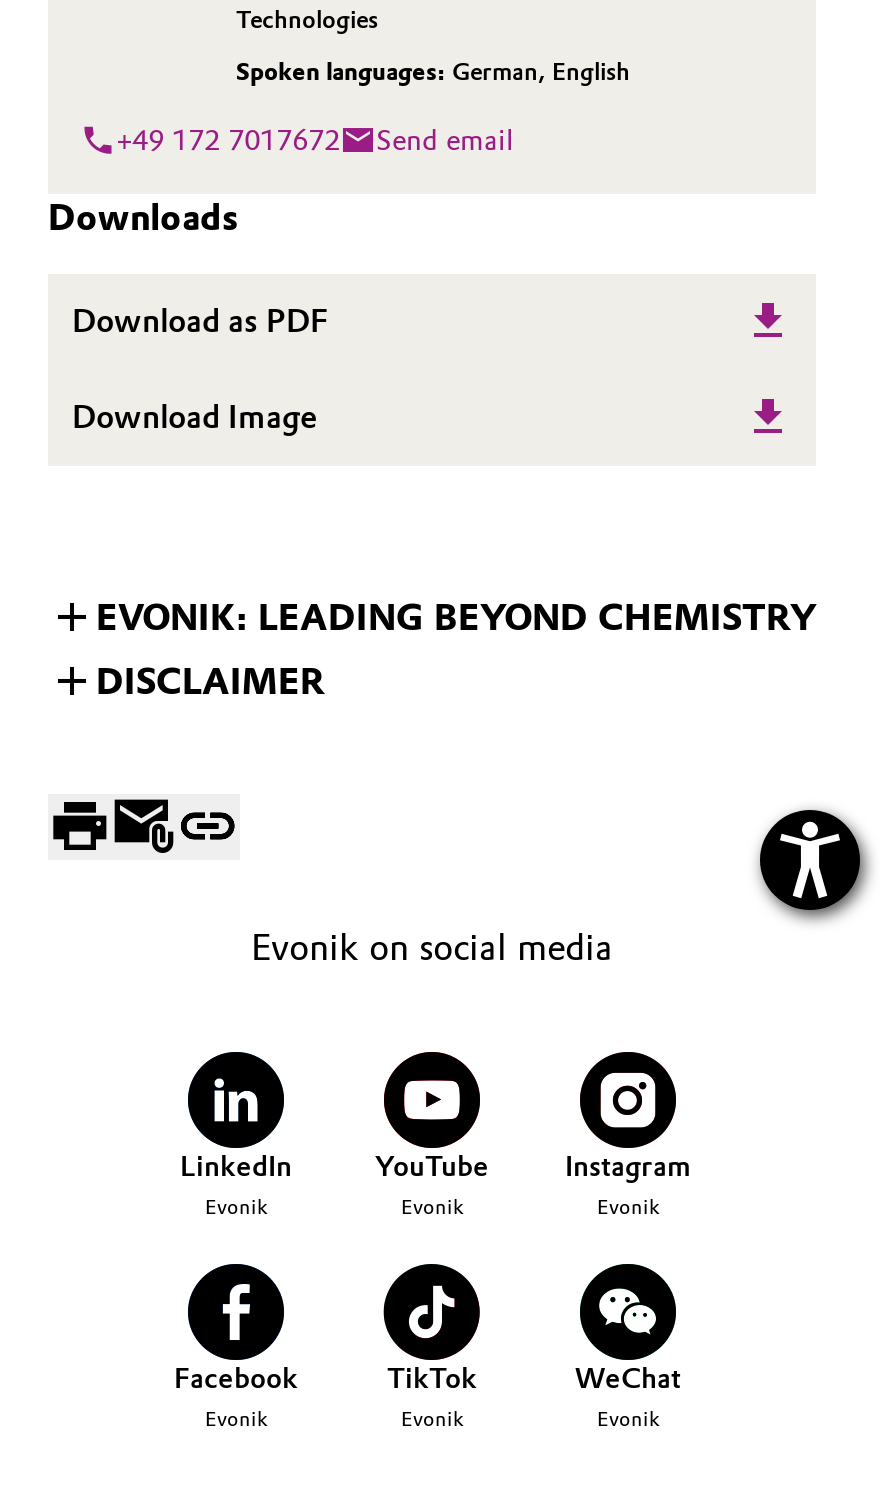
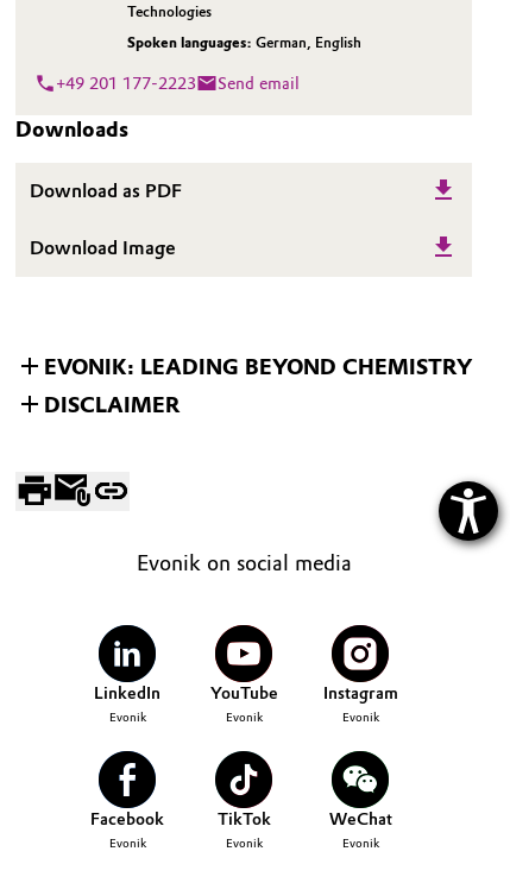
[116,124,514,158] +49 172 7017672 Send email -> [56,74,300,94] +49 201 177-2223 Send email

